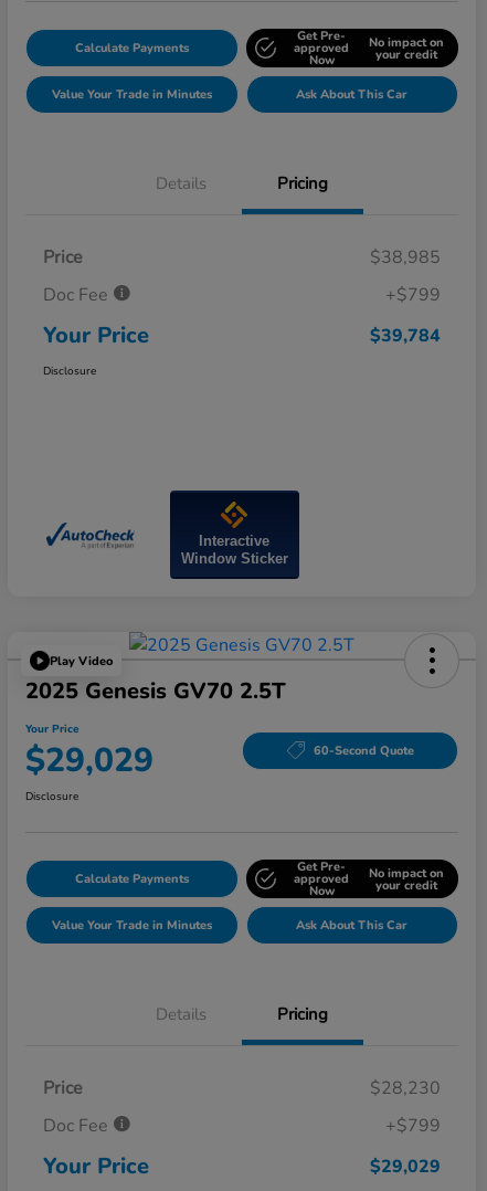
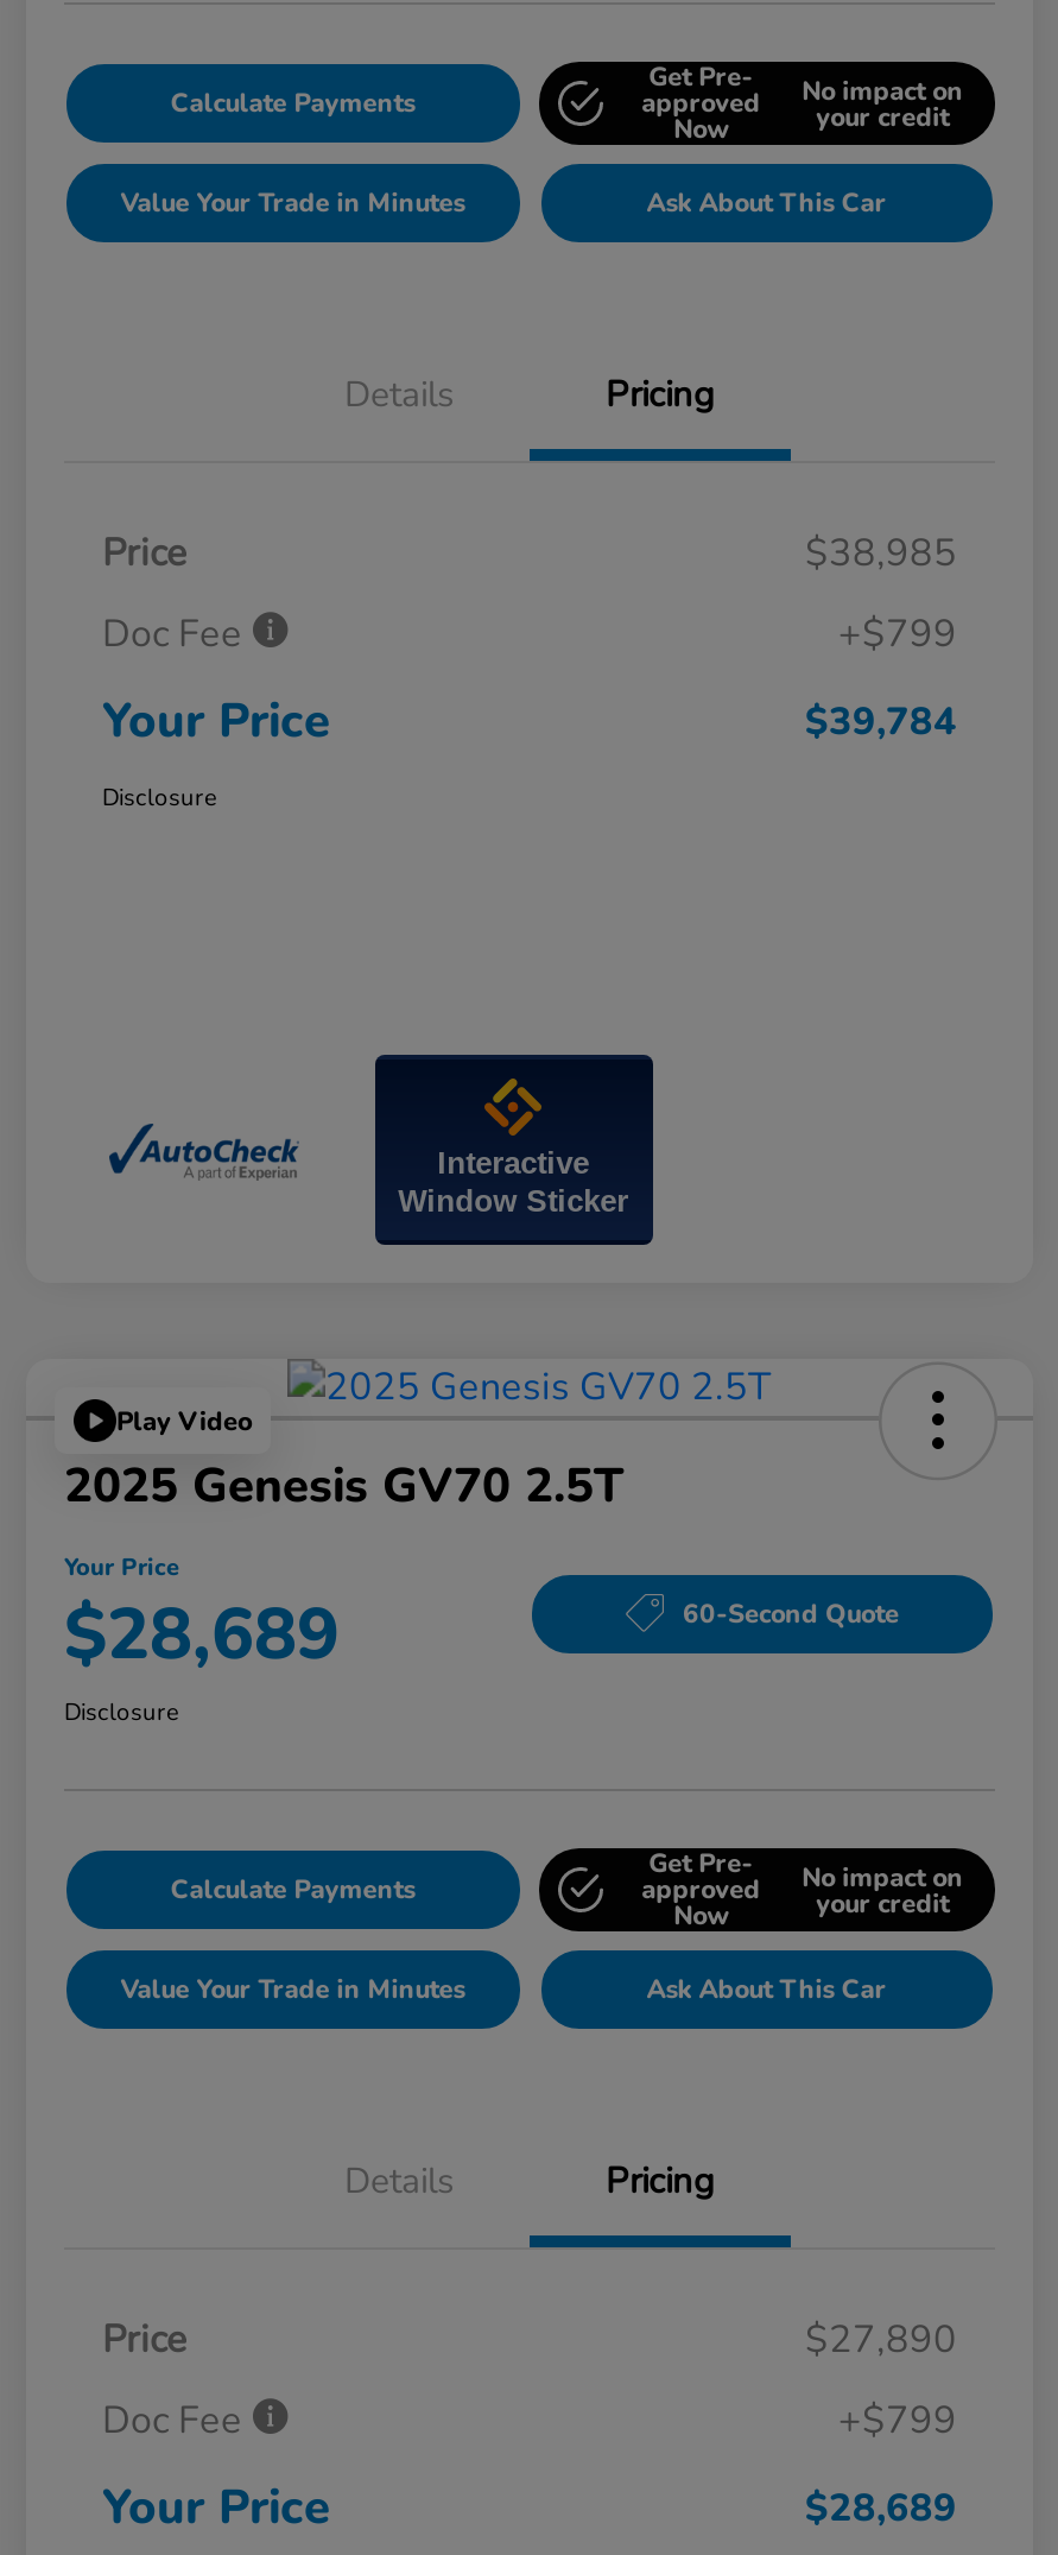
[25,738,153,784] $29,029 -> [64,1587,340,1685] $28,689
[370,1076,441,1101] $28,230 -> [805,2314,957,2367] $27,890
[370,1155,441,1179] $29,029 -> [805,2483,957,2535] $28,689

